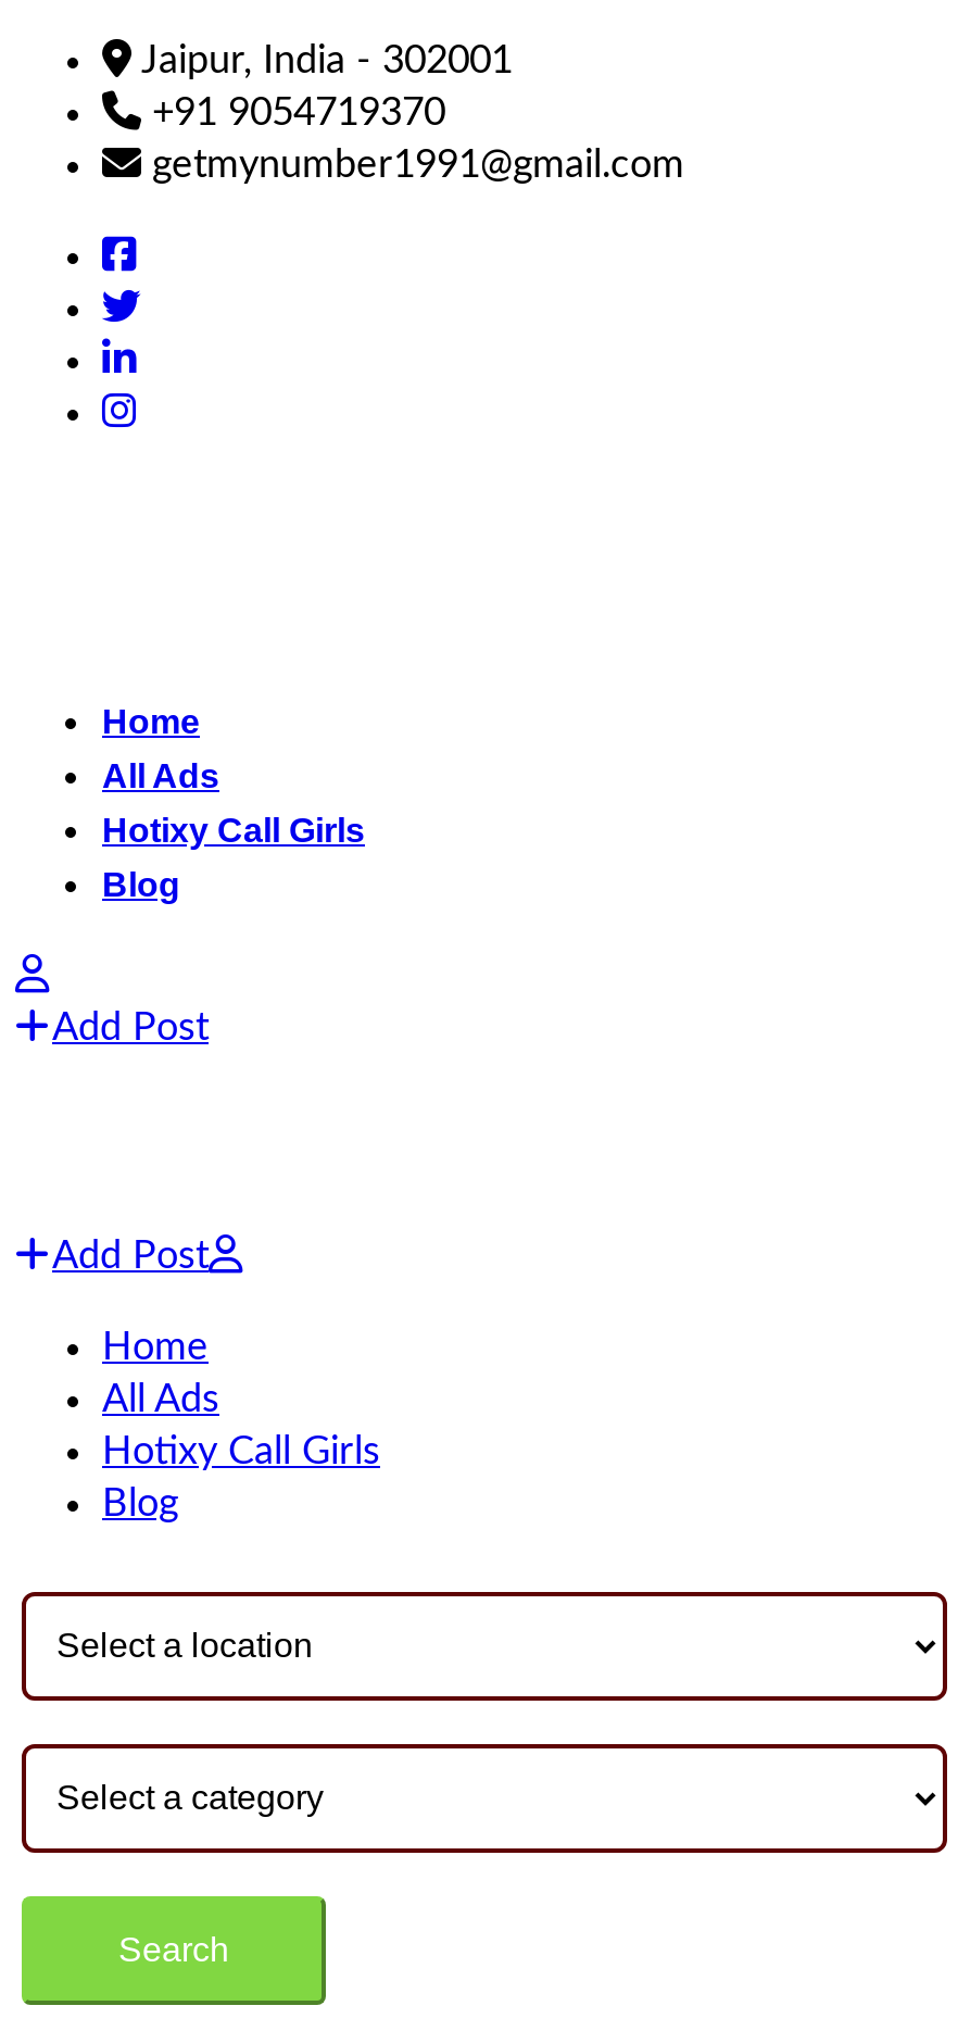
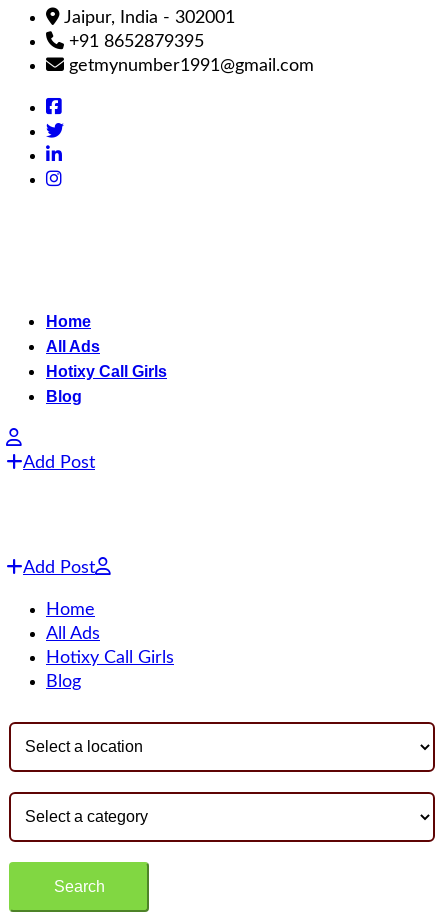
[152,95,445,134] +91 9054719370 -> [69,33,204,51] +91 8652879395

